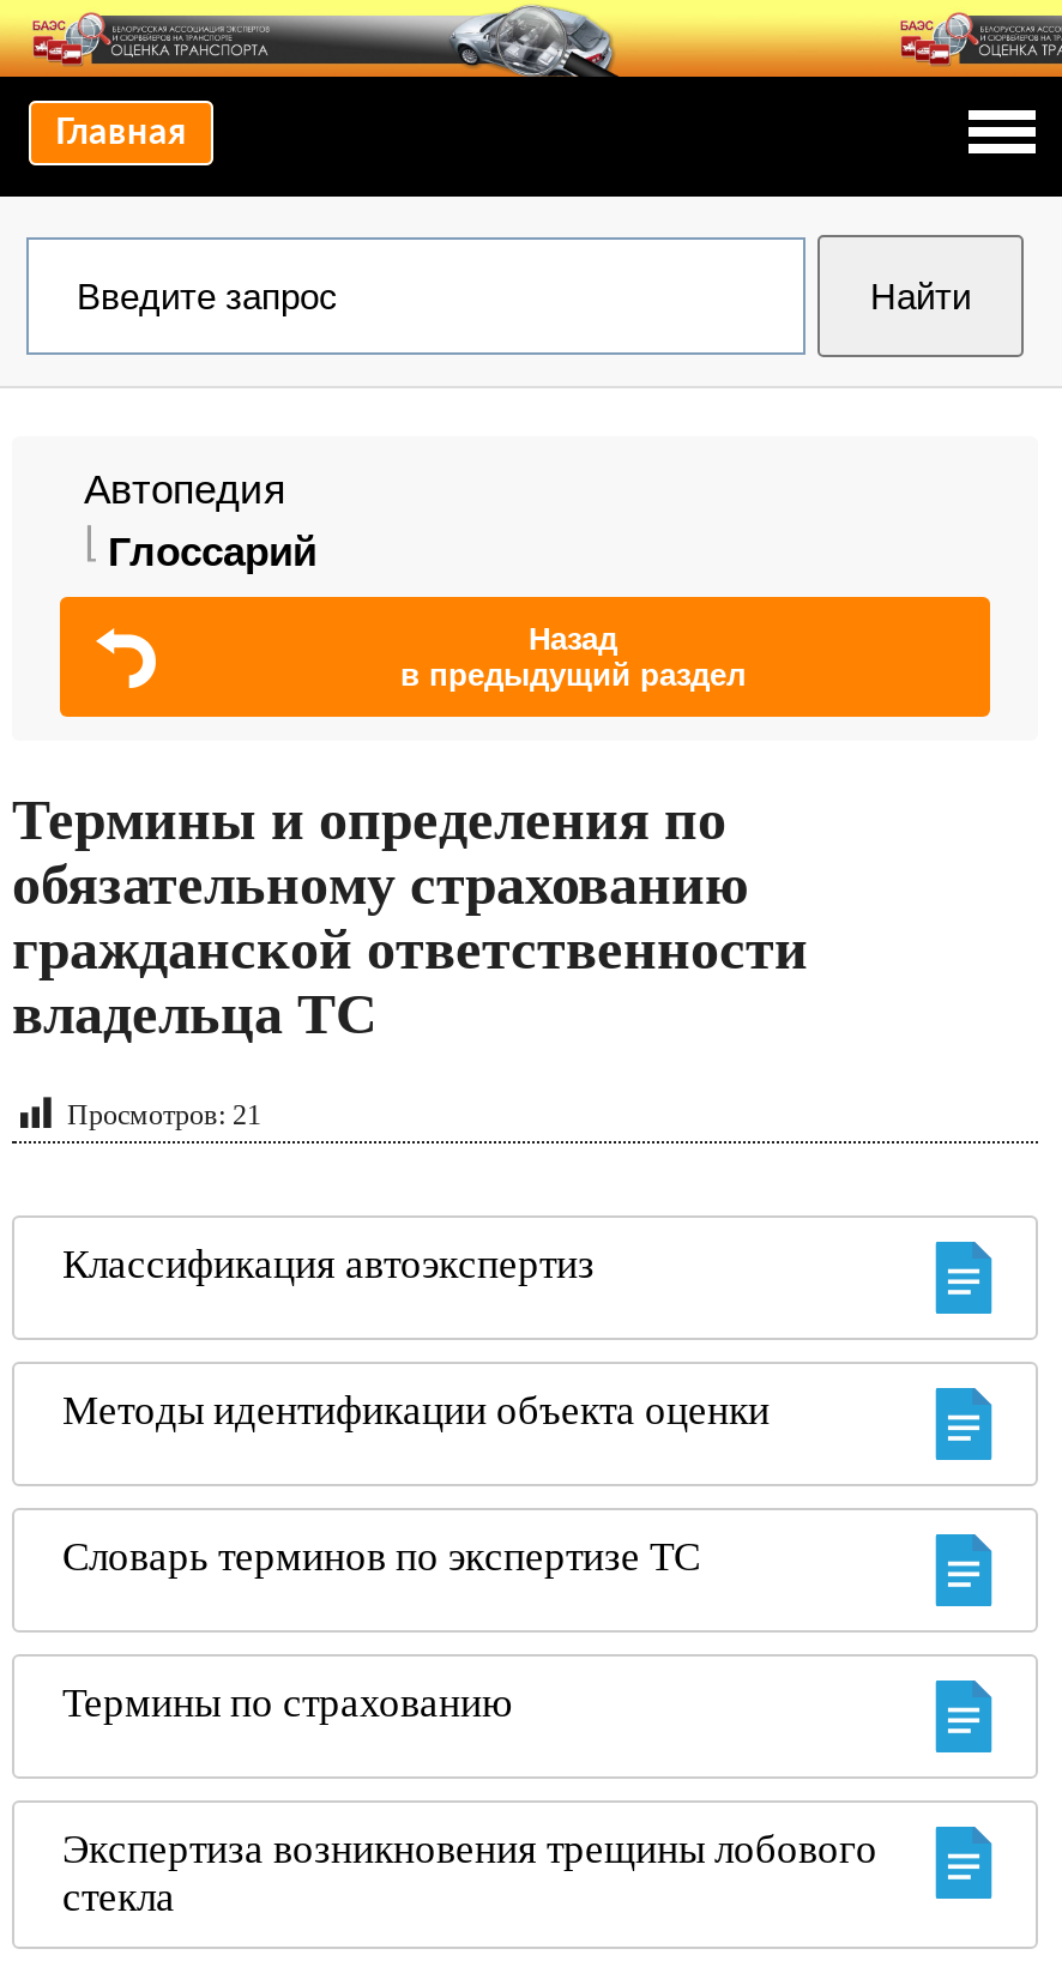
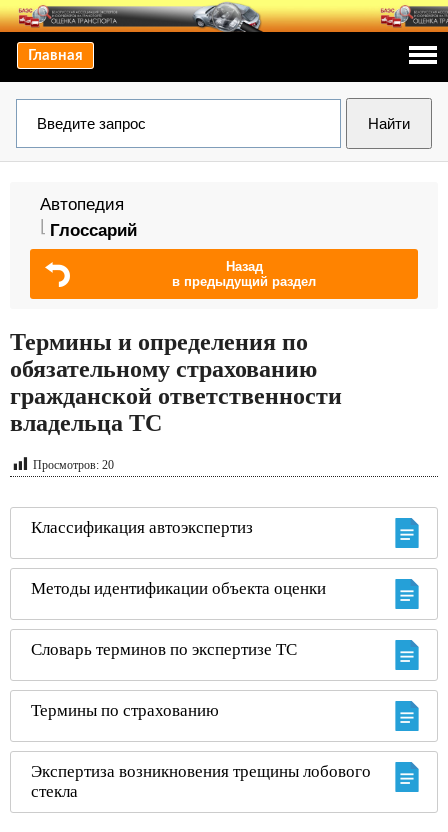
[67,1098,261,1132] Просмотров: 21 -> [33,458,114,472] Просмотров: 20

